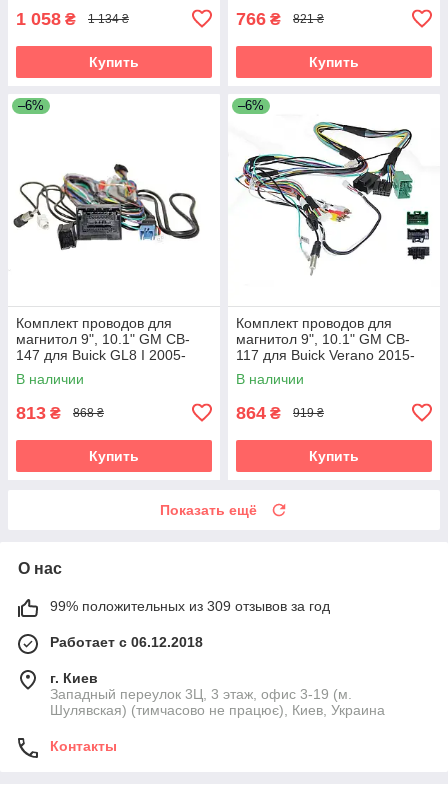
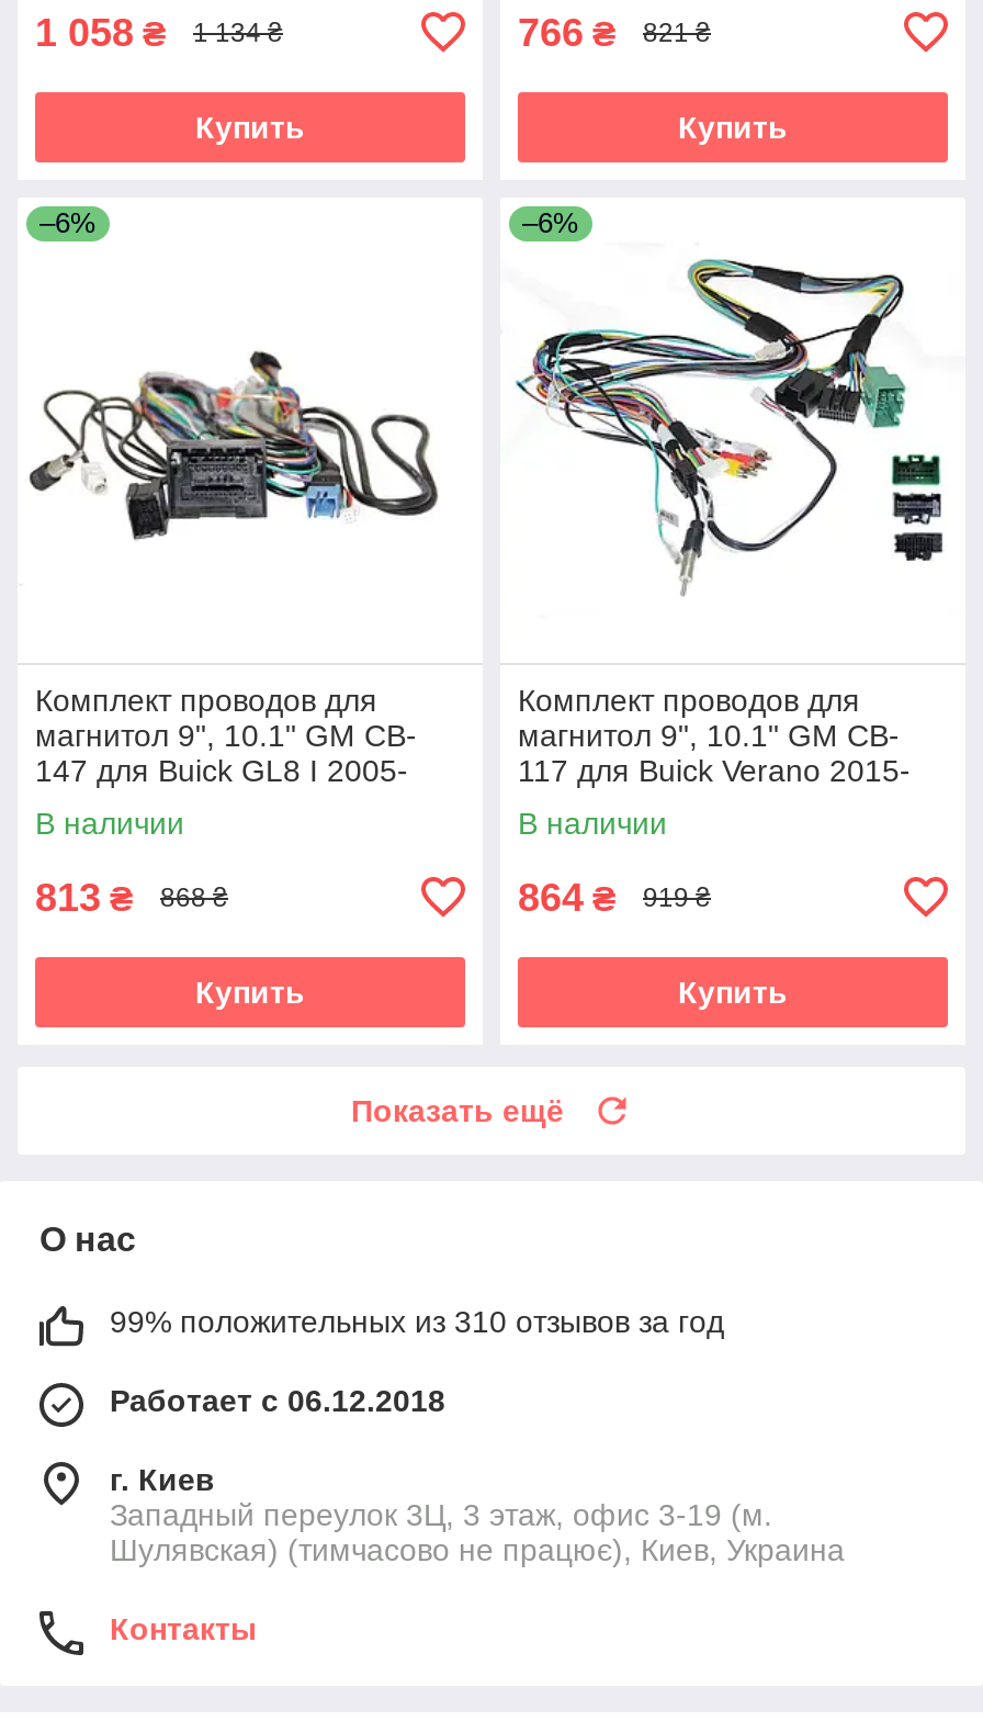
[50,598,330,614] 99% положительных из 309 отзывов за год -> [110,1303,724,1339] 99% положительных из 310 отзывов за год

